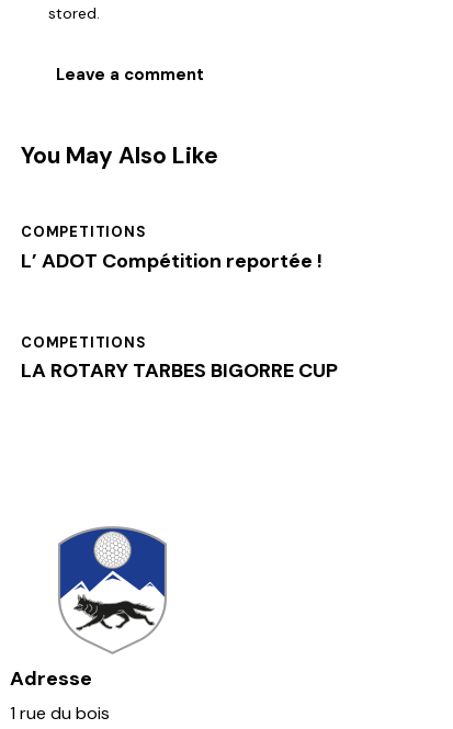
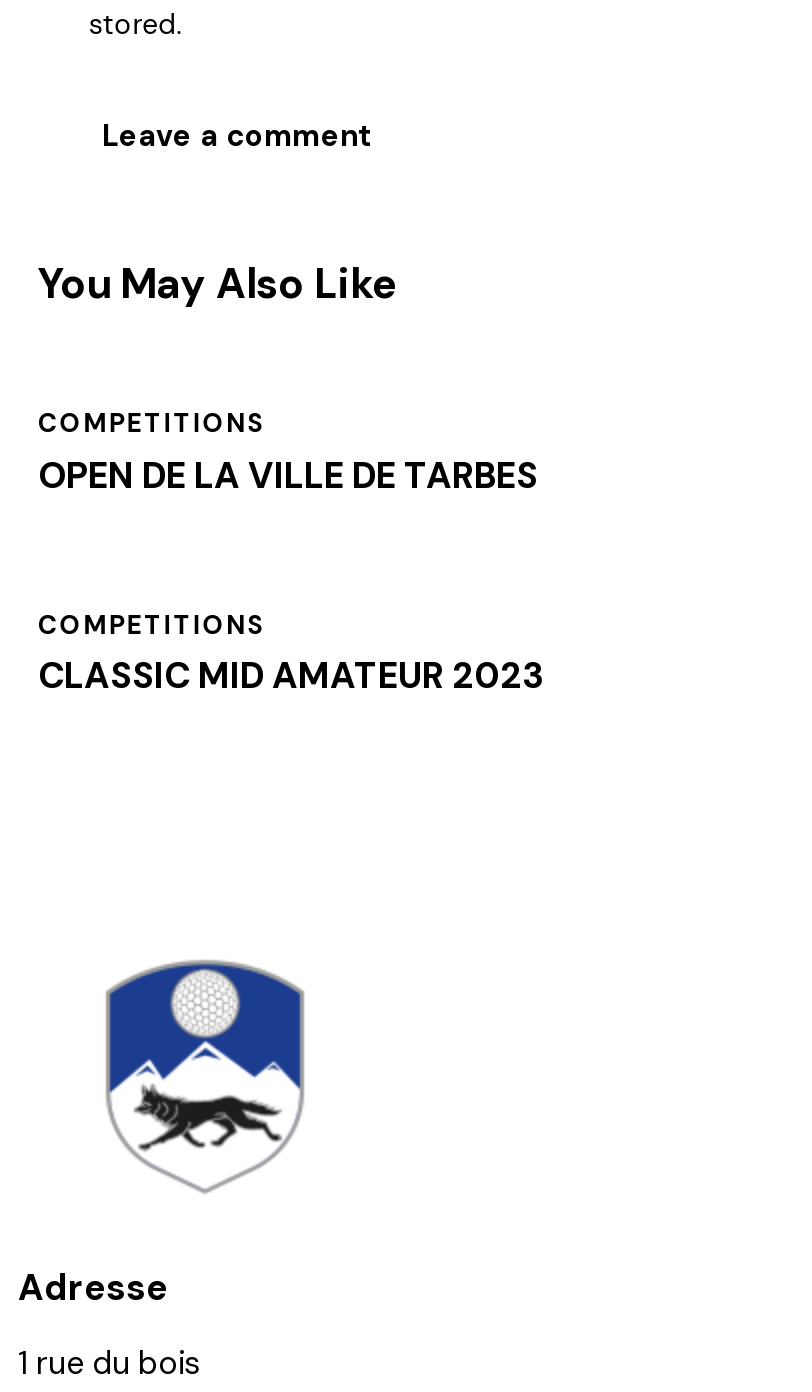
[21,247,322,274] L’ ADOT Compétition reportée ! -> [38,451,538,499] OPEN DE LA VILLE DE TARBES
[21,358,338,384] LA ROTARY TARBES BIGORRE CUP -> [38,652,544,700] CLASSIC MID AMATEUR 2023

